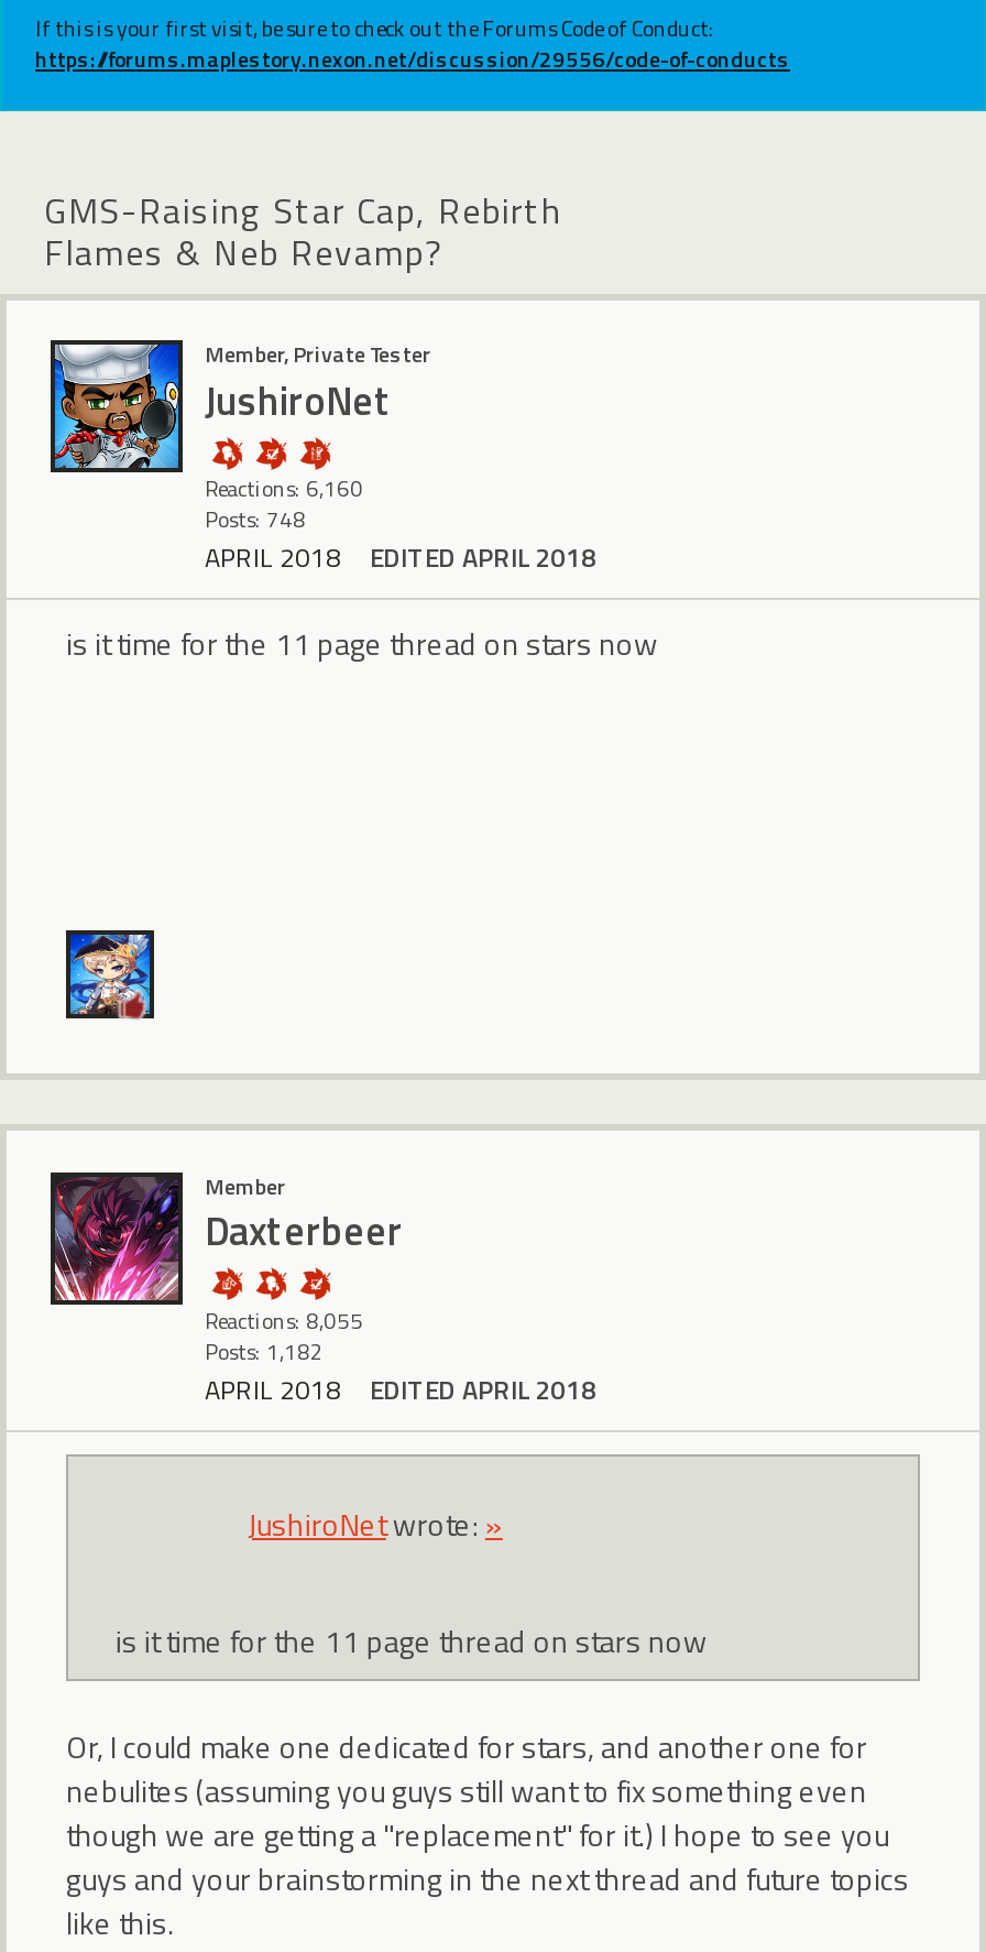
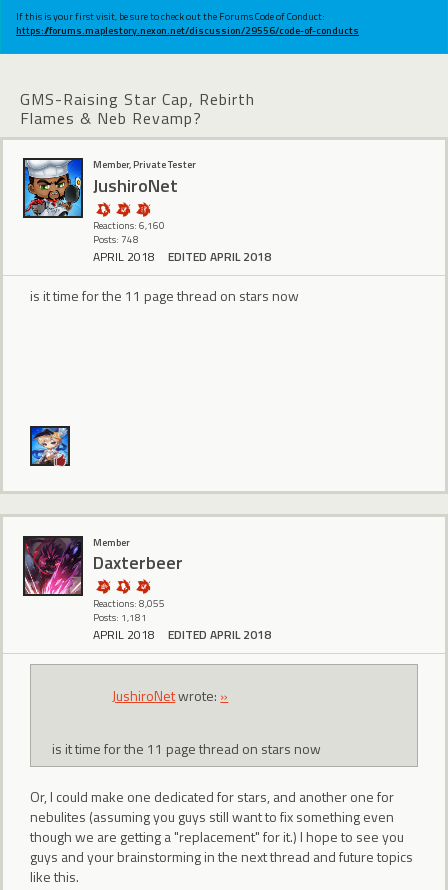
[205,1335,324,1368] Posts: 1,182 -> [93,610,147,625] Posts: 1,181

